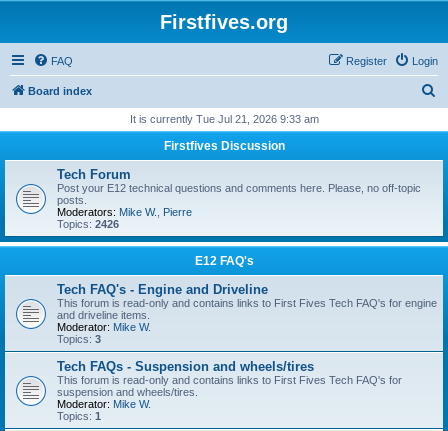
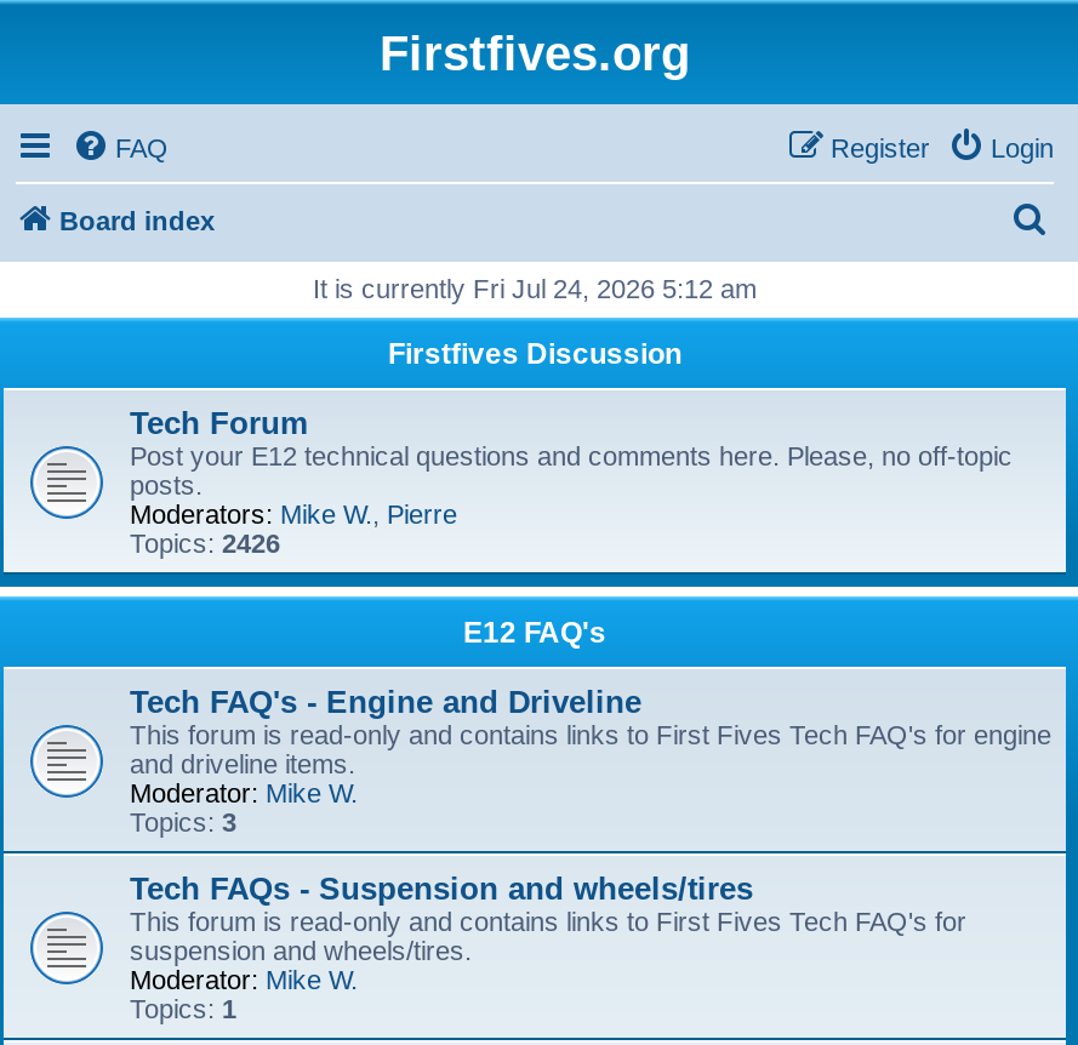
[129,113,318,125] It is currently Tue Jul 21, 2026 9:33 am -> [313,274,757,303] It is currently Fri Jul 24, 2026 5:12 am

